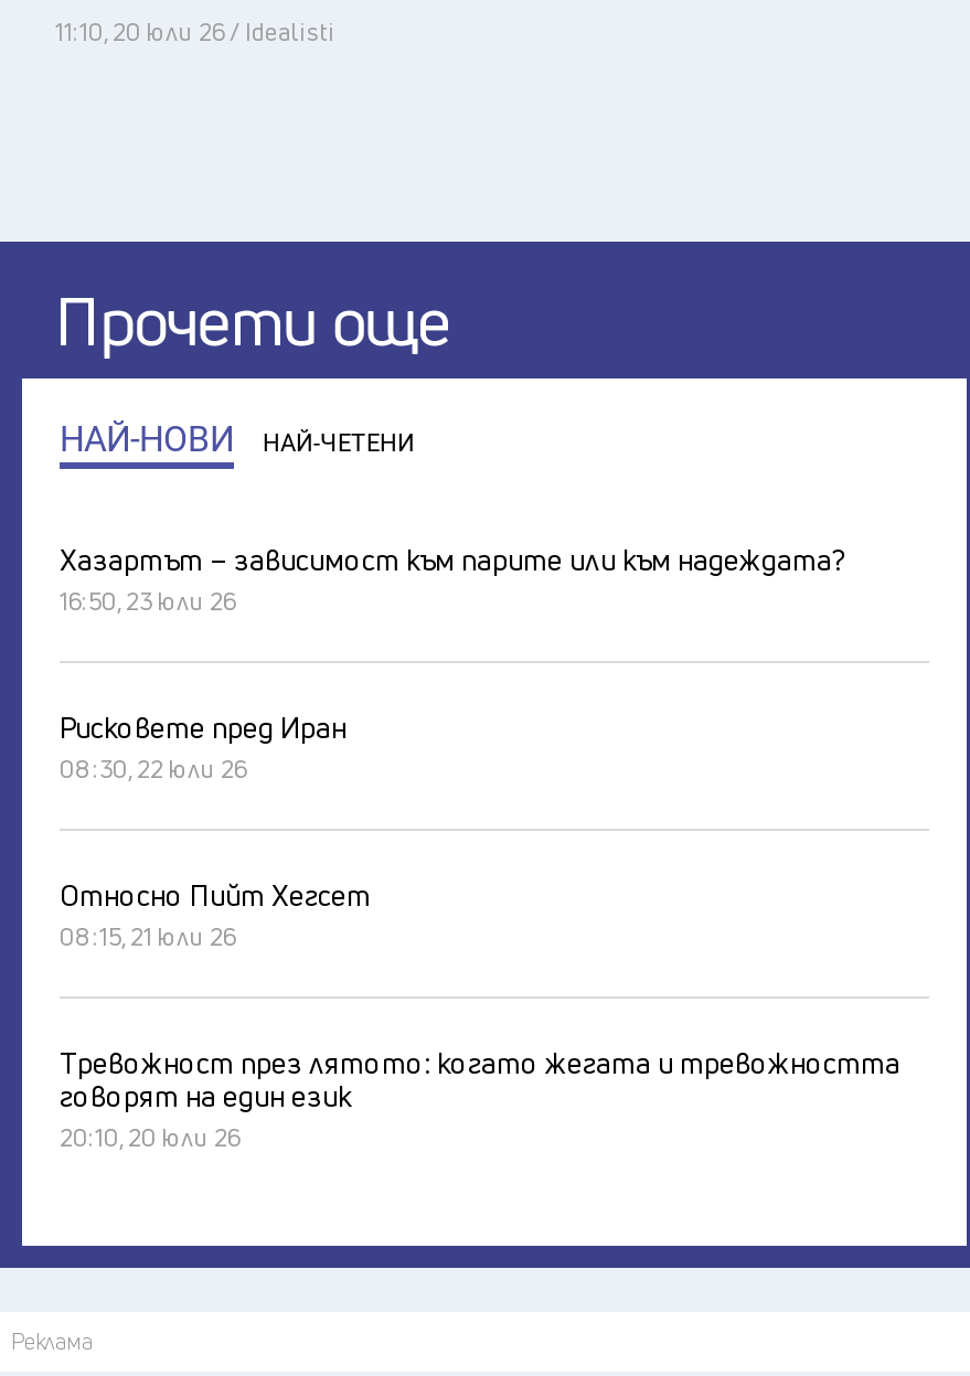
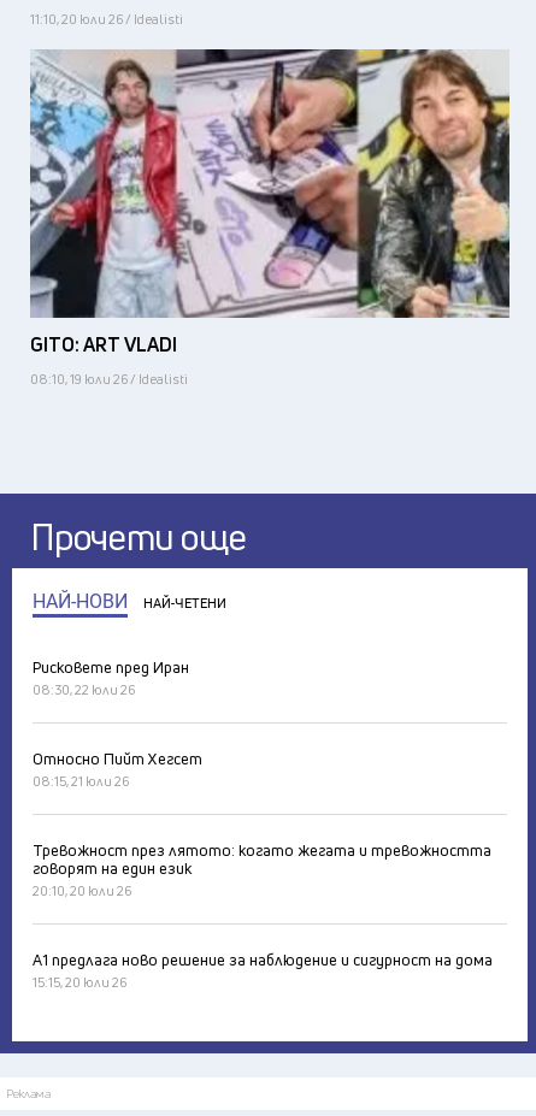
none -> [29,48,511,387] [image] | GITO: ART VLADI | 08:10, 19 юли 26 / Idealisti
[60,538,843,616] Хазартът – зависимост към парите или към надеждата? | 16:50, 23 юли 26 -> none
none -> [33,948,493,990] А1 предлага ново решение за наблюдение и сигурност на дома | 15:15, 20 юли 26

